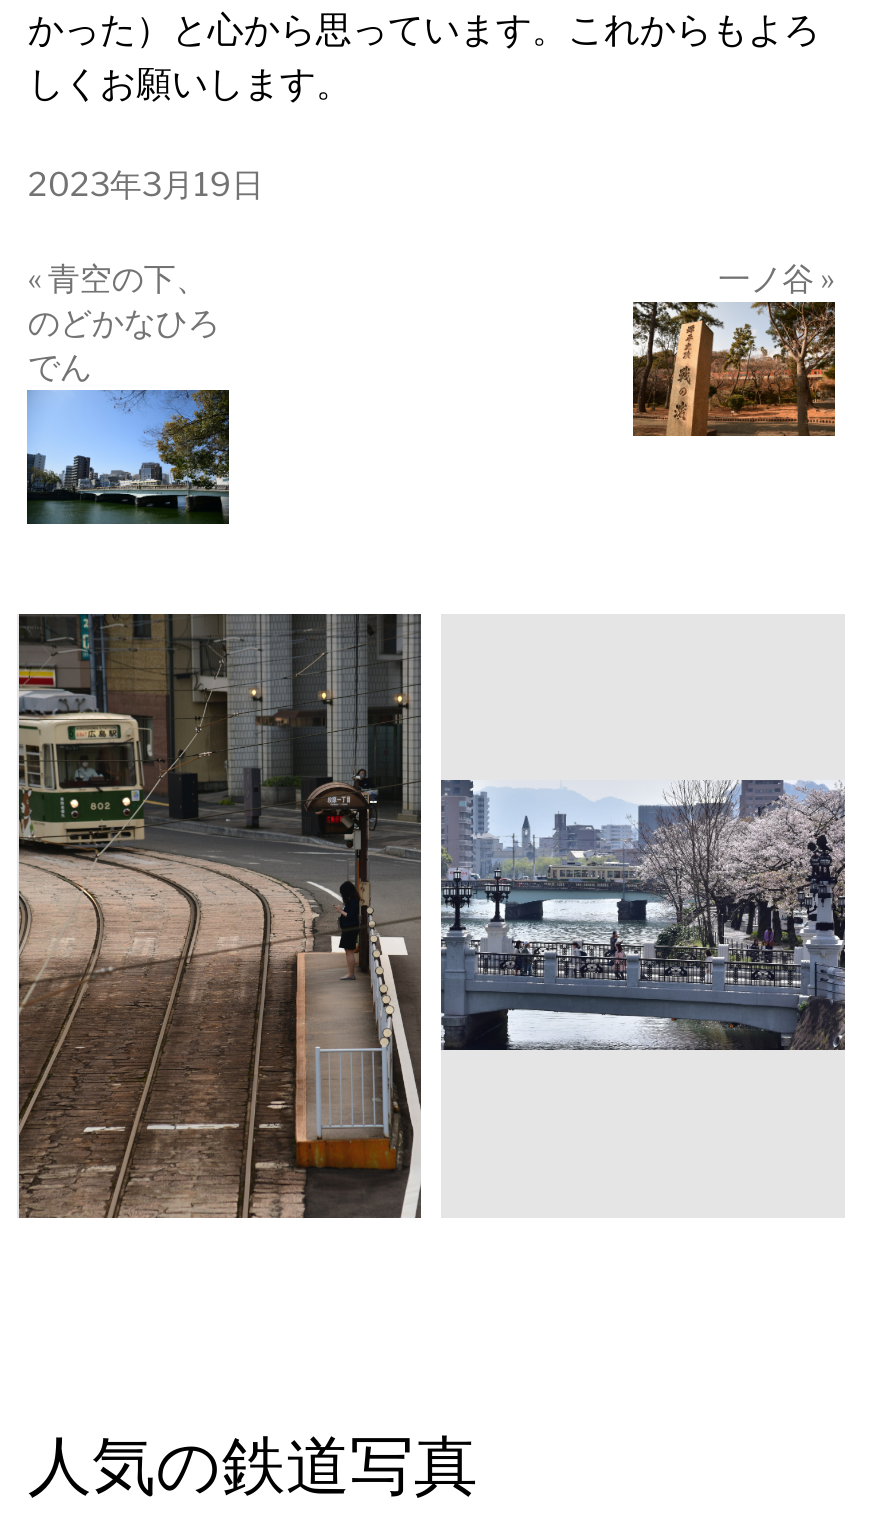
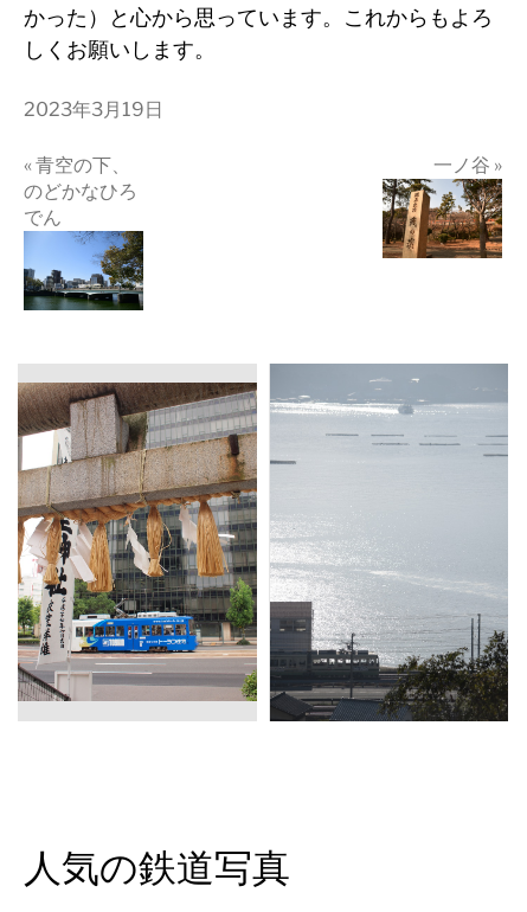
[17,612,423,1220] [image] -> [17,364,258,721] [image]
[439,616,845,1218] [image] -> [269,364,509,722] [image]

